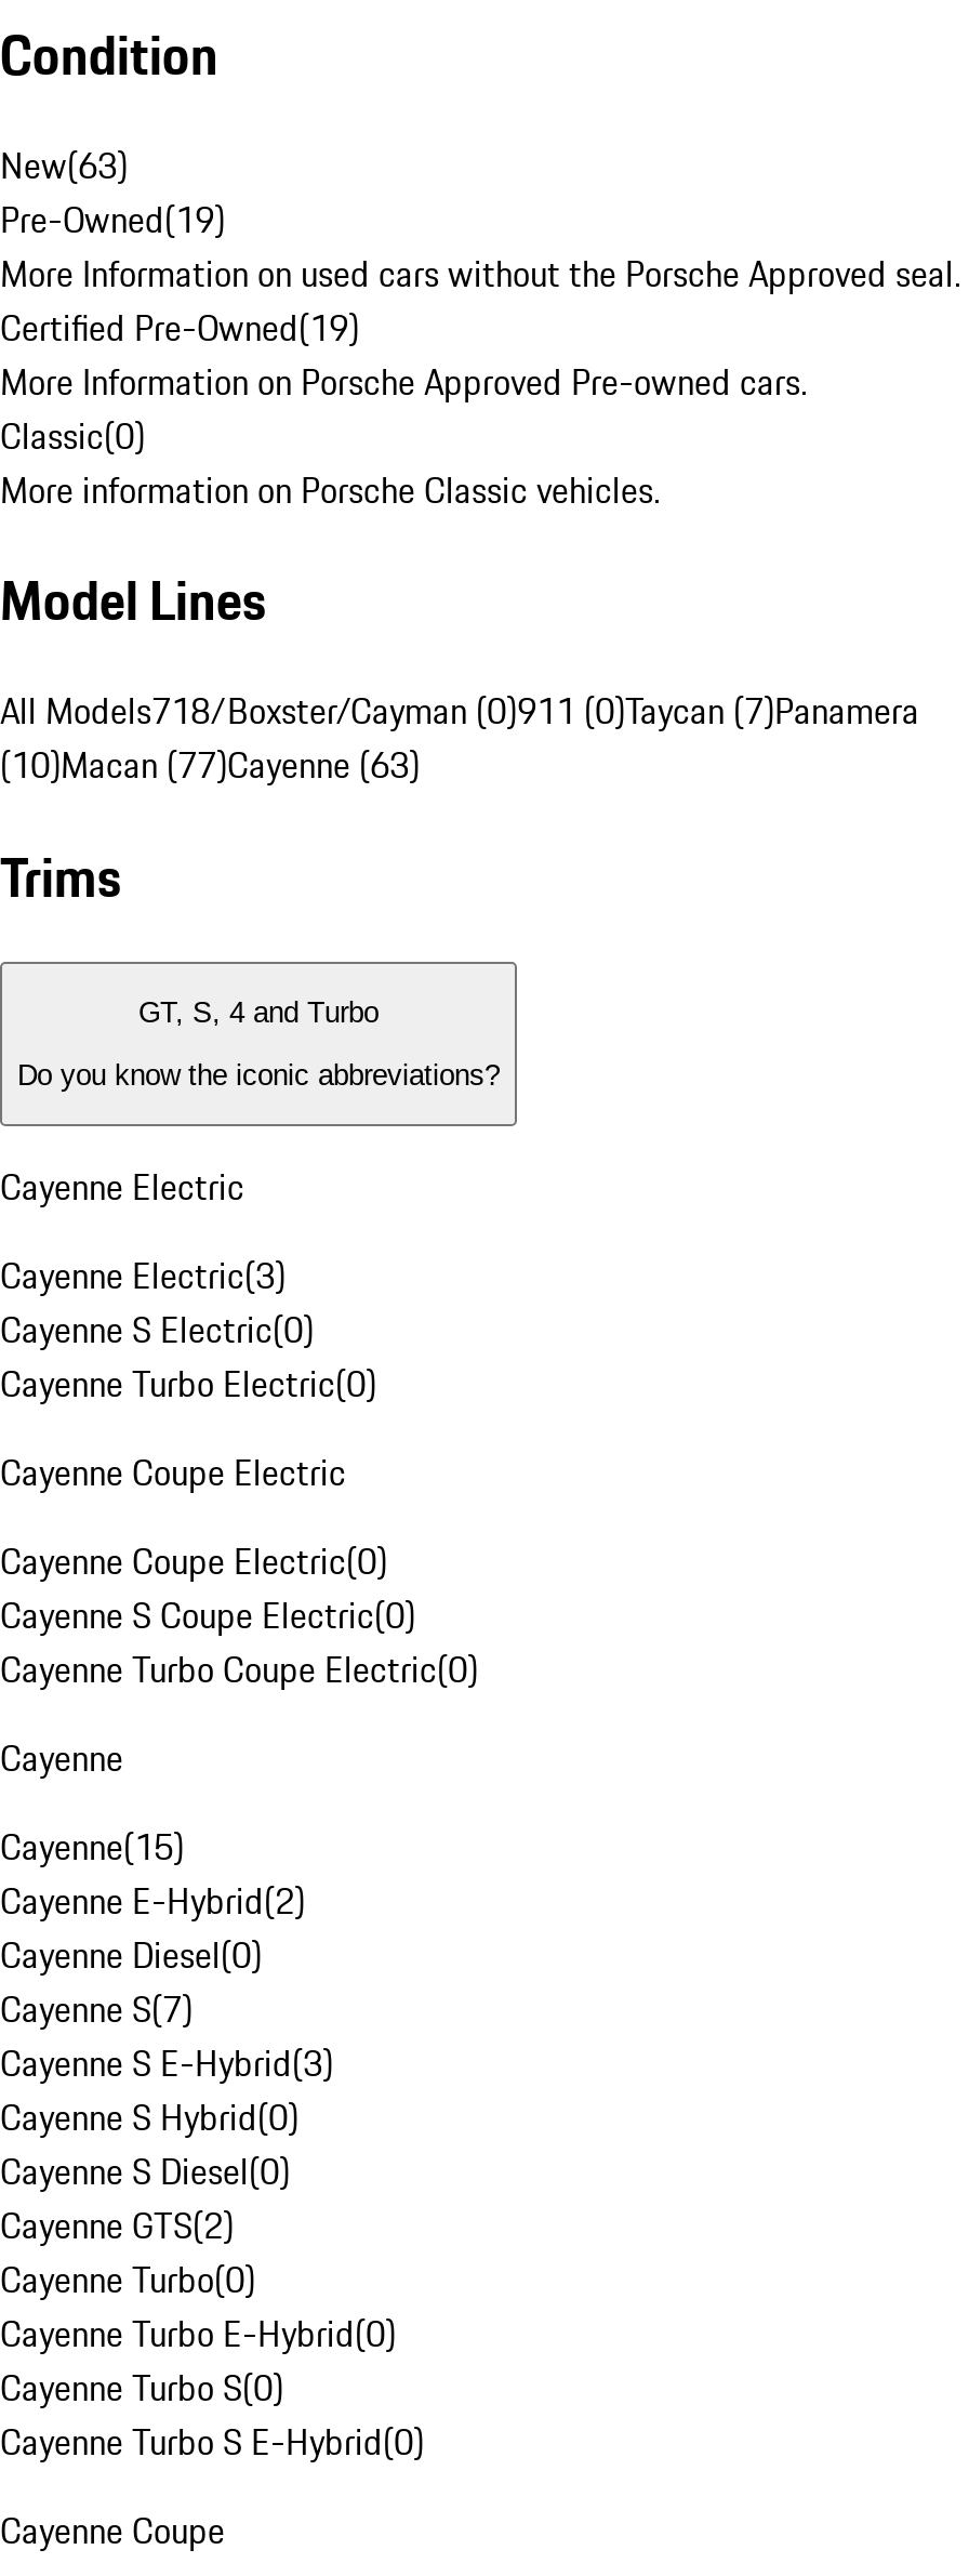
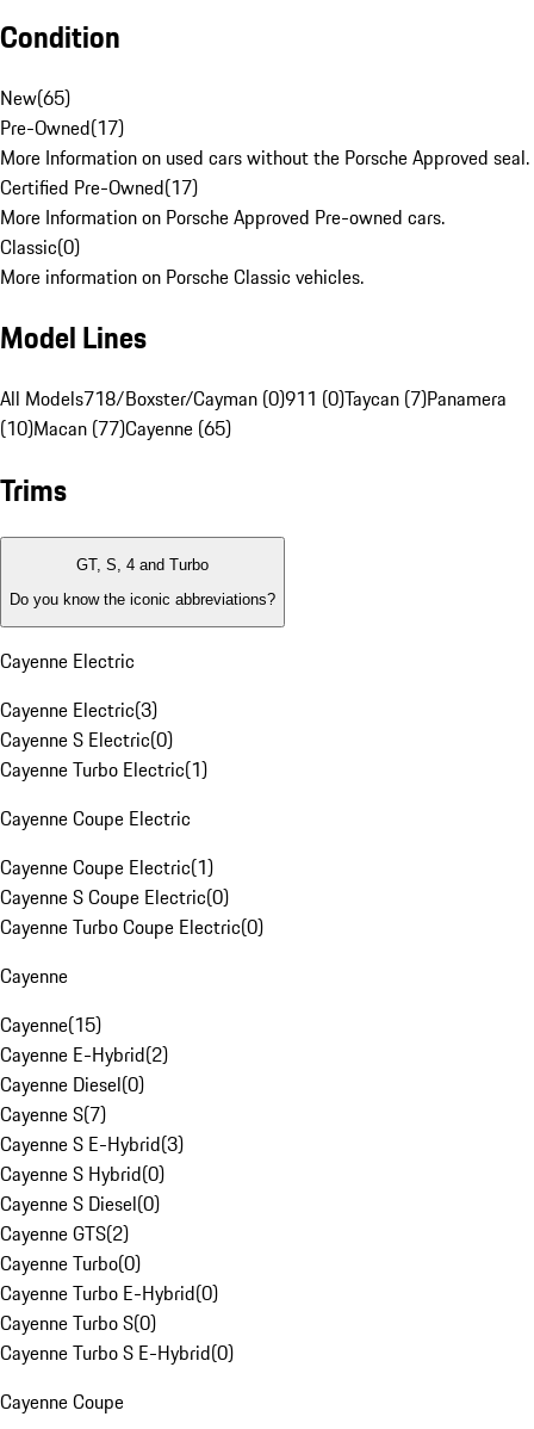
[0,138,128,190] New(63) -> [0,83,70,112] New(65)
[0,193,225,245] Pre-Owned(19) -> [0,113,124,141] Pre-Owned(17)
[0,301,359,353] Certified Pre-Owned(19) -> [0,172,198,201] Certified Pre-Owned(17)
[0,740,420,792] (10)Macan (77)Cayenne (63) -> [0,414,231,443] (10)Macan (77)Cayenne (65)
[0,1358,376,1410] Cayenne Turbo Electric(0) -> [0,755,207,784] Cayenne Turbo Electric(1)
[0,1535,387,1587] Cayenne Coupe Electric(0) -> [0,853,213,882] Cayenne Coupe Electric(1)

